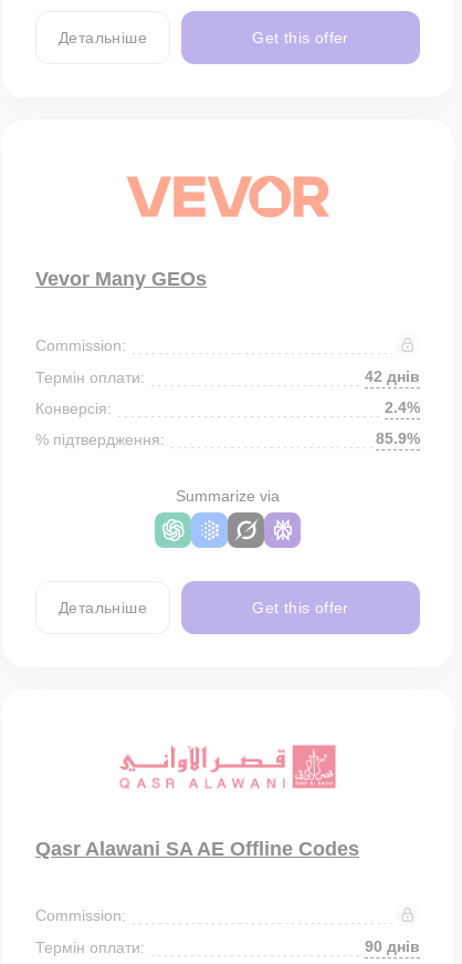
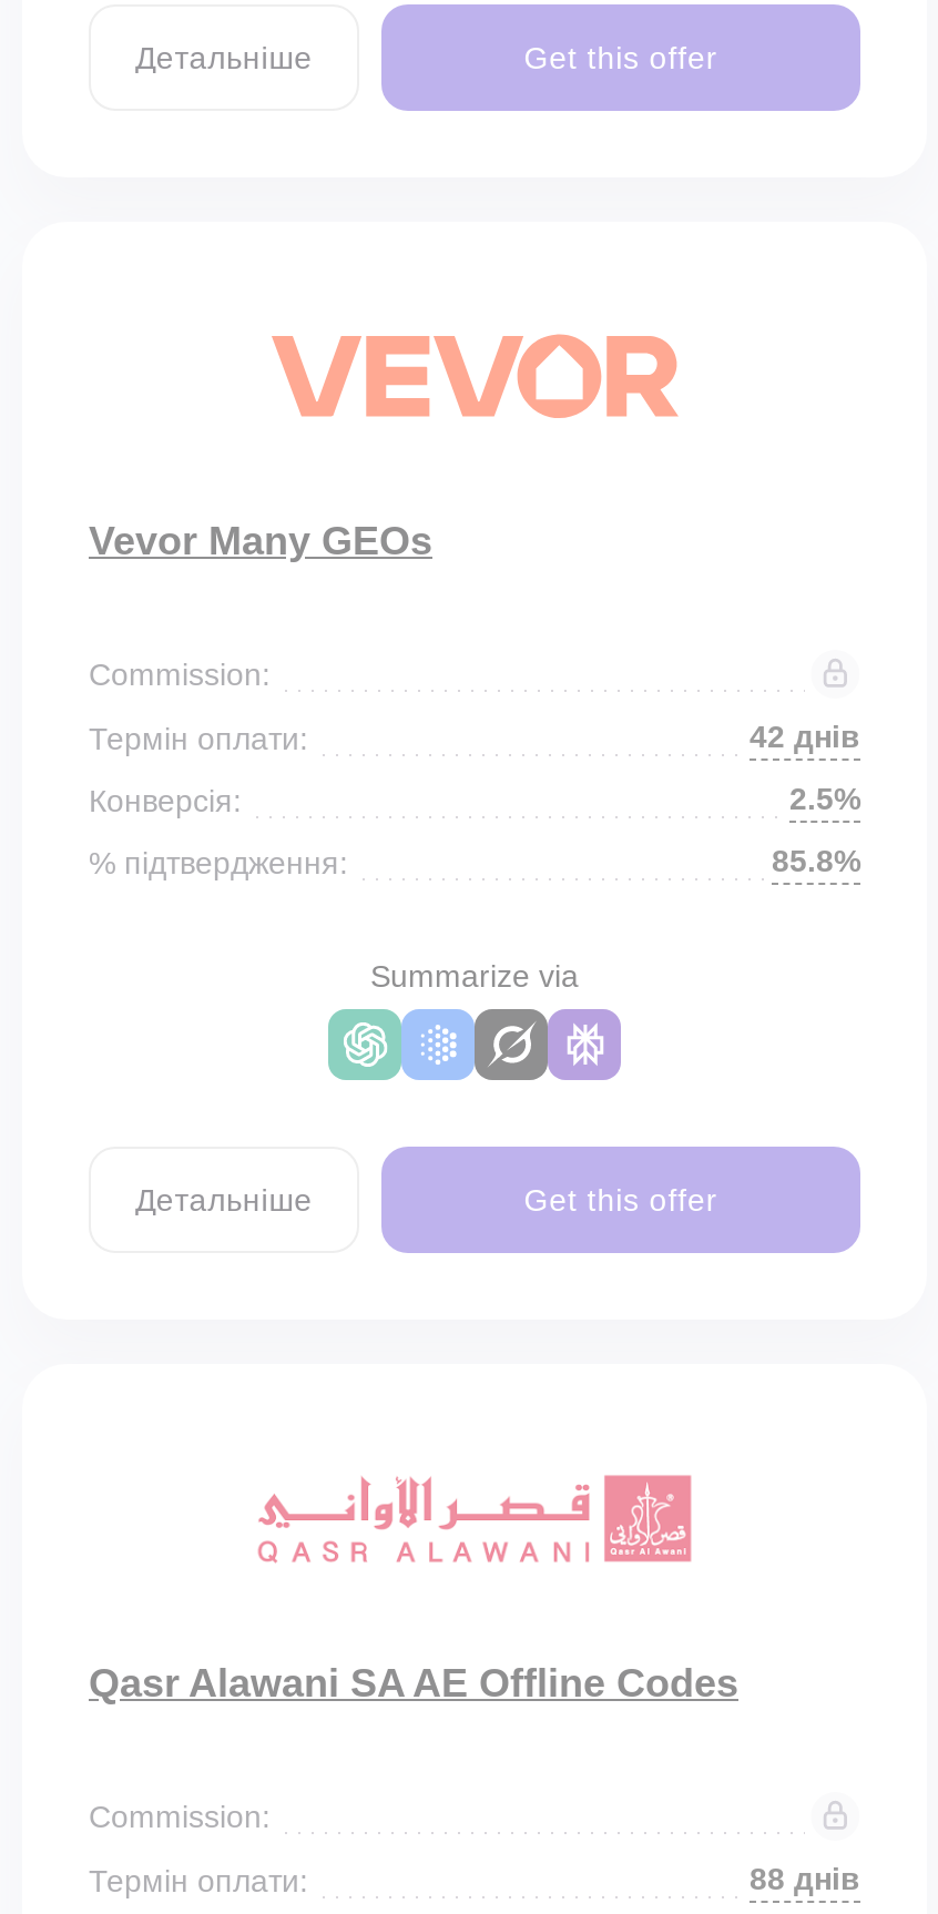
[385,398,420,416] 2.4% -> [789,781,860,816] 2.5%
[376,429,420,447] 85.9% -> [772,843,860,878] 85.8%
[365,937,420,955] 90 днів -> [750,1861,860,1896] 88 днів

